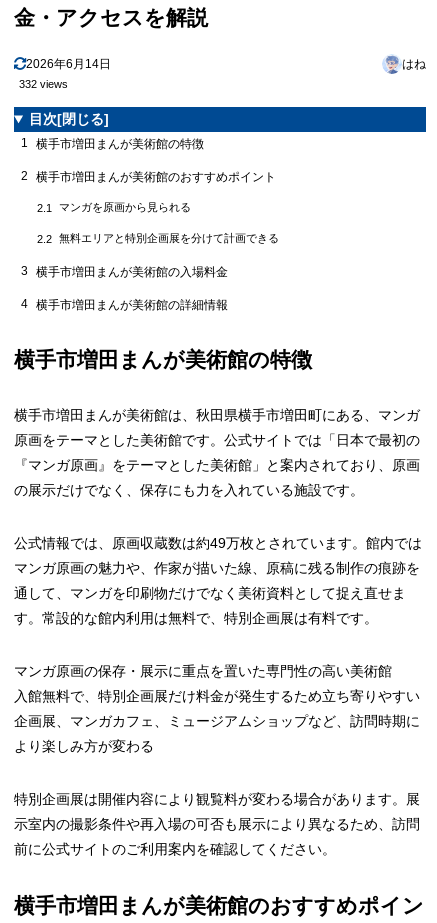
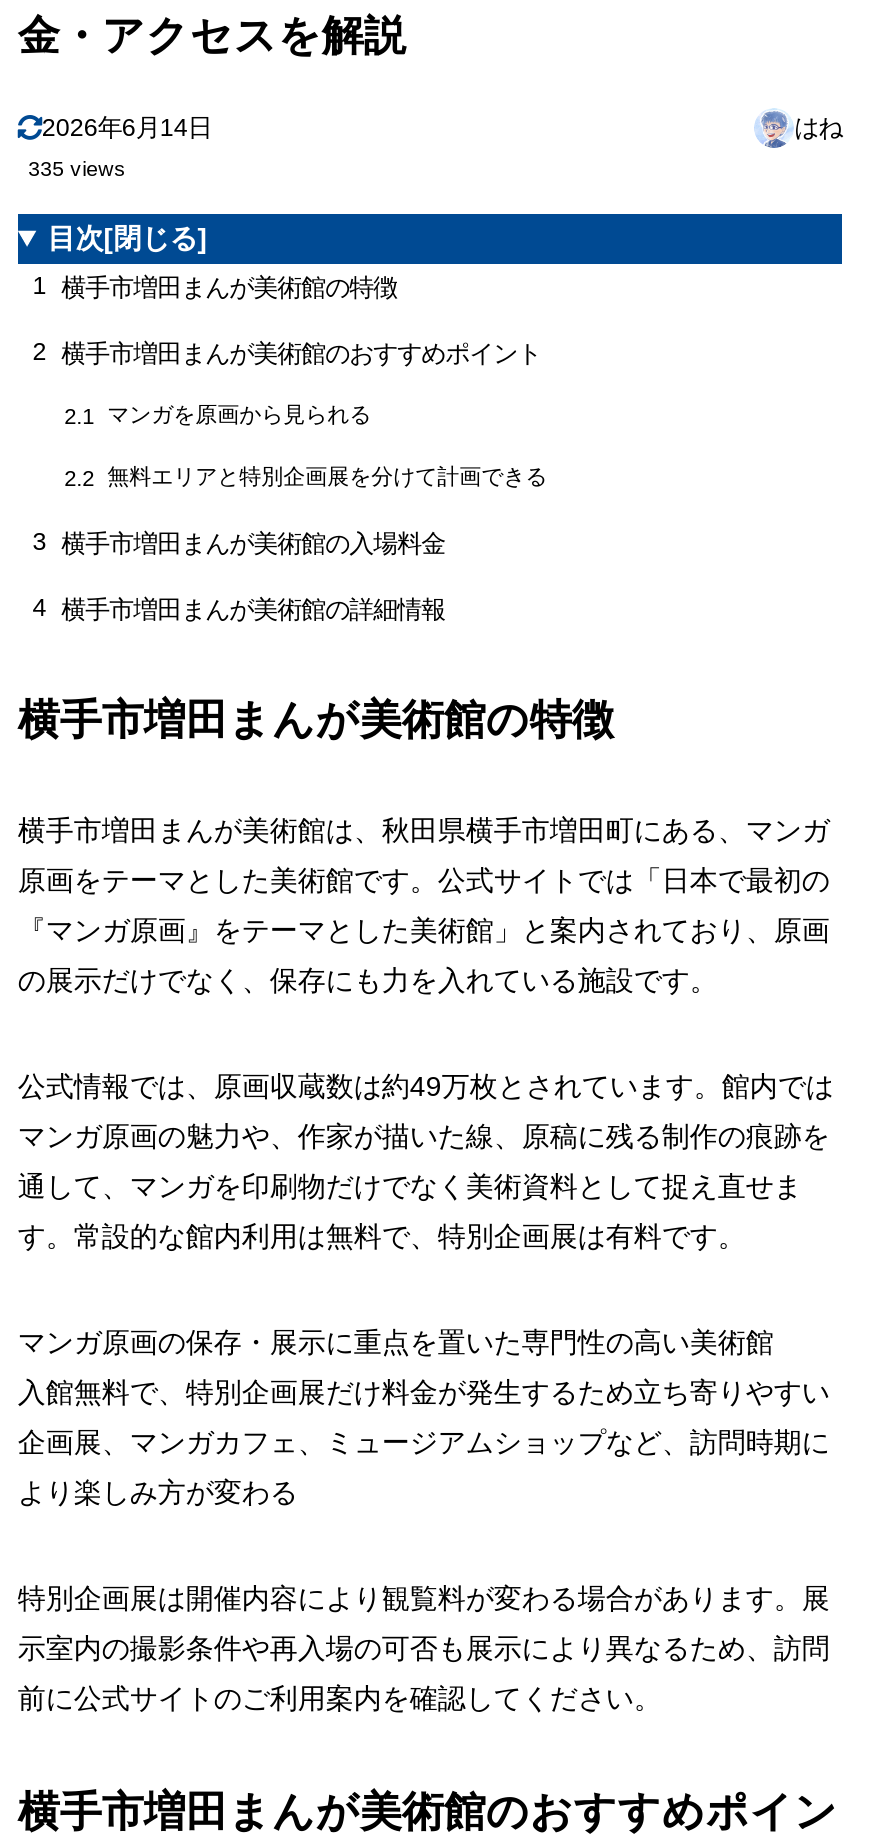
[19,78,68,90] 332 views -> [28,157,126,181] 335 views

